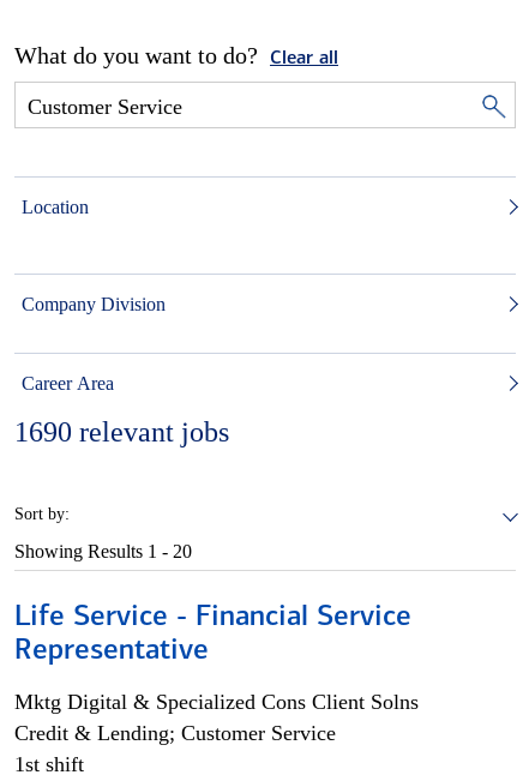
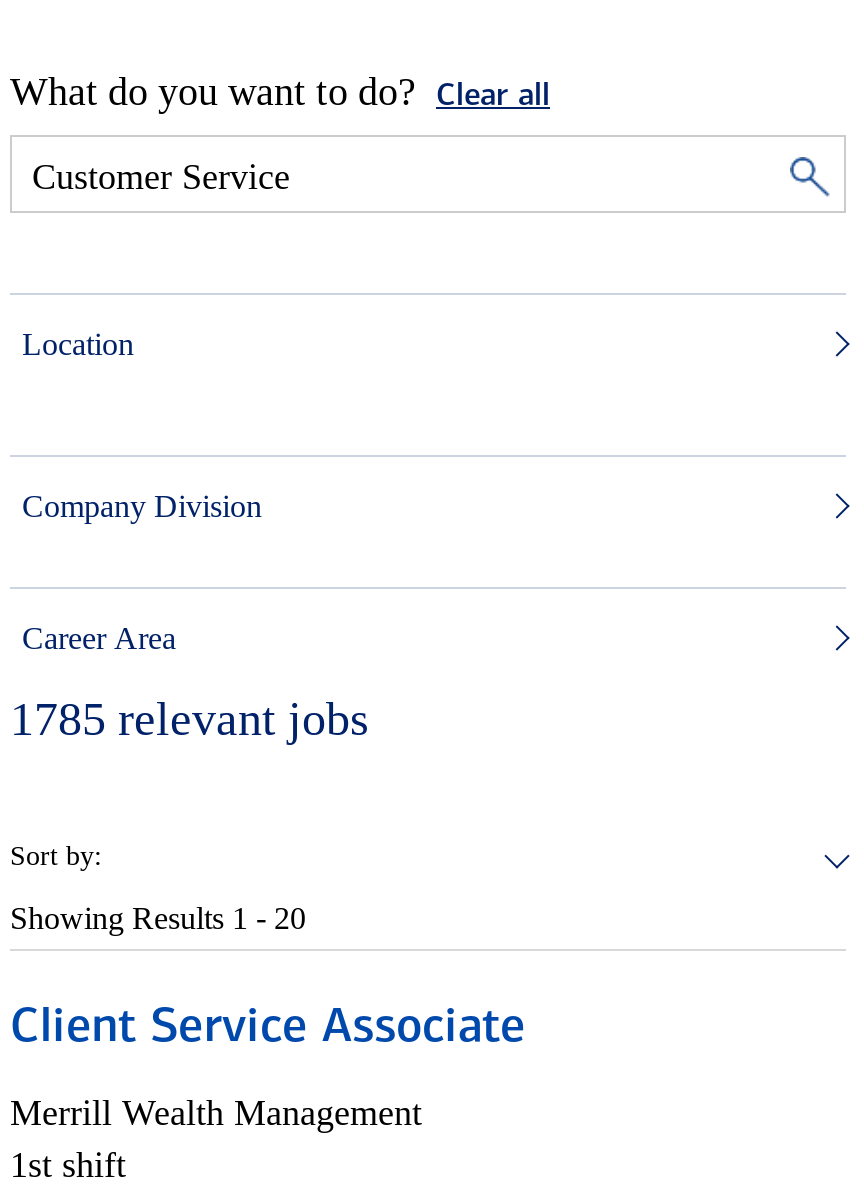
[14,416,229,447] 1690 relevant jobs -> [10,693,368,745] 1785 relevant jobs
[14,603,411,666] Life Service - Financial Service | Representative -> [10,1005,526,1053] Client Service Associate
[14,690,419,745] Mktg Digital & Specialized Cons Client Solns | Credit & Lending; Customer Service -> [10,1093,422,1133] Merrill Wealth Management

